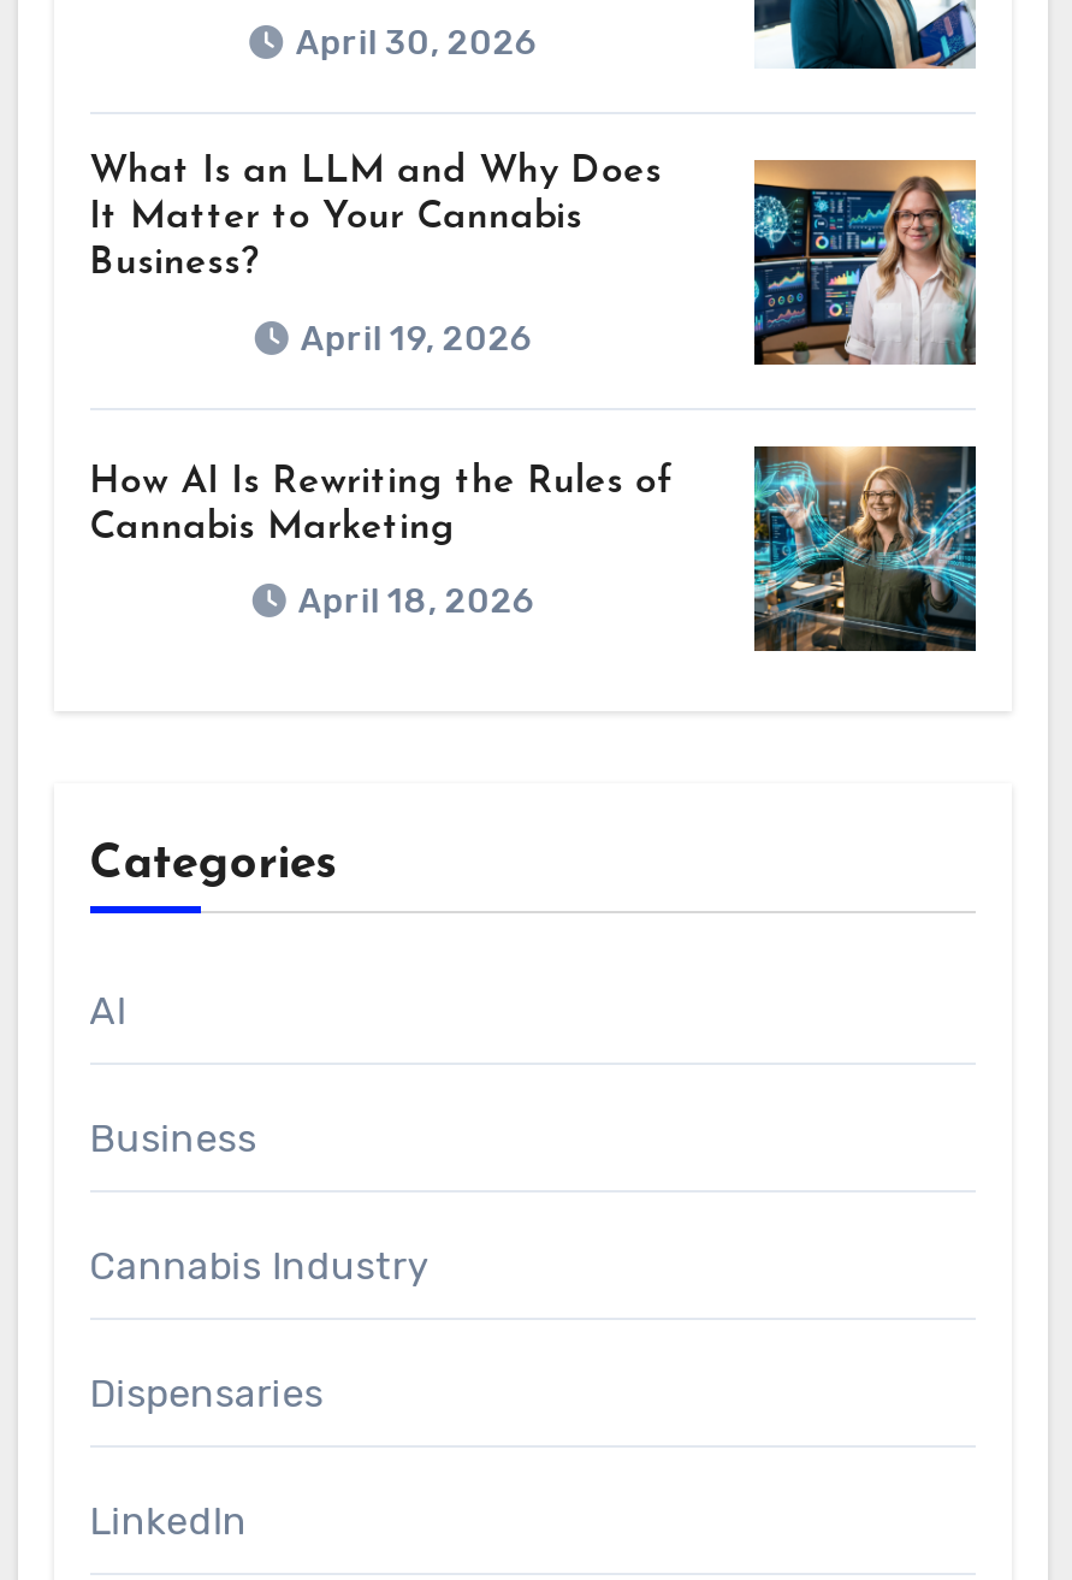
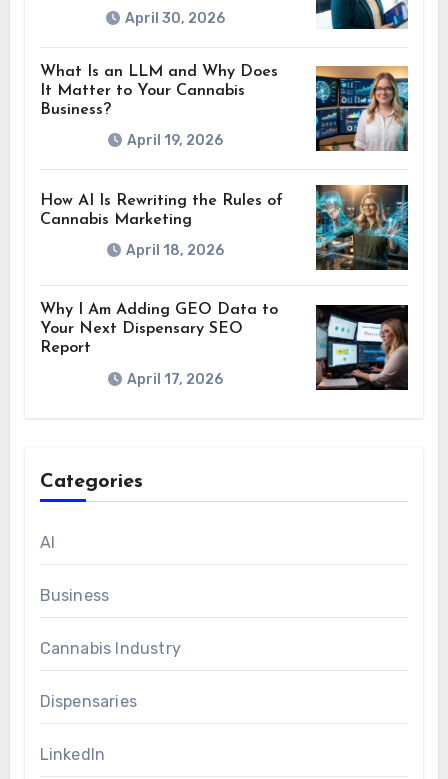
none -> [40,302,409,391] [image] | Why I Am Adding GEO Data to | Your Next Dispensary SEO | Report | April 17, 2026

